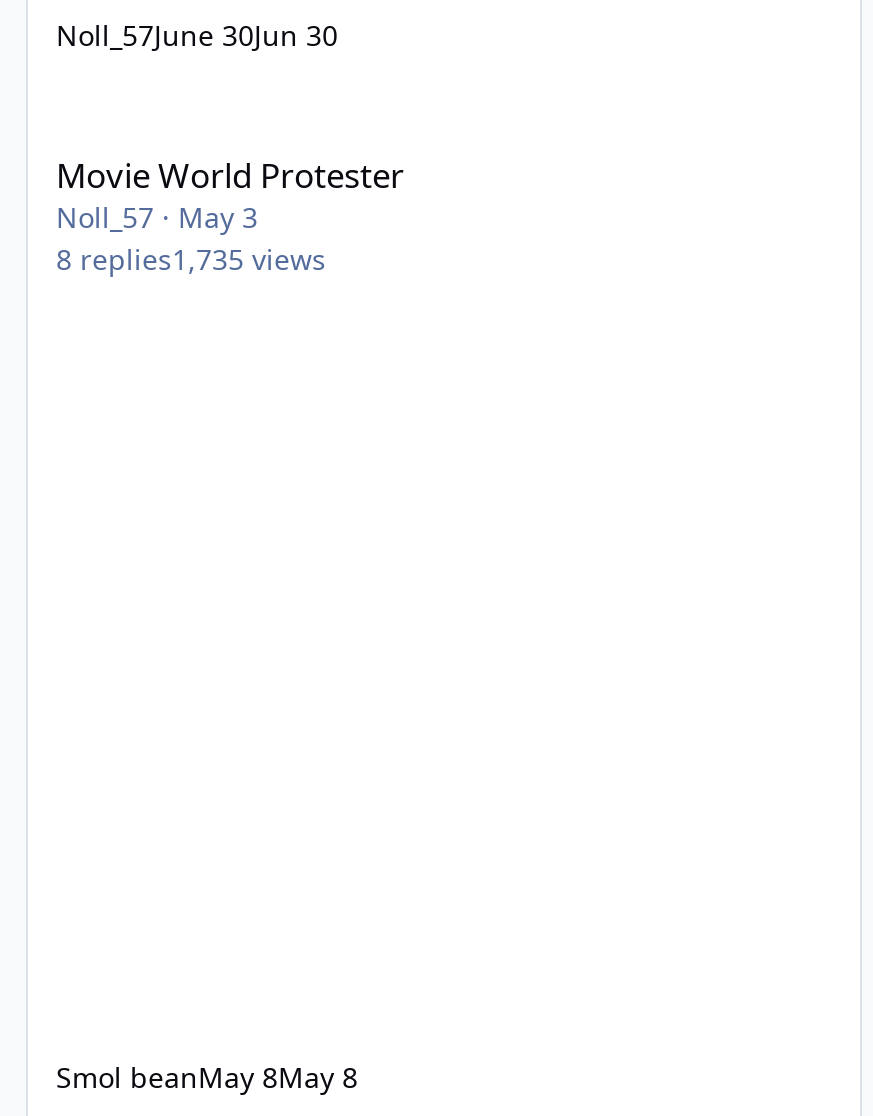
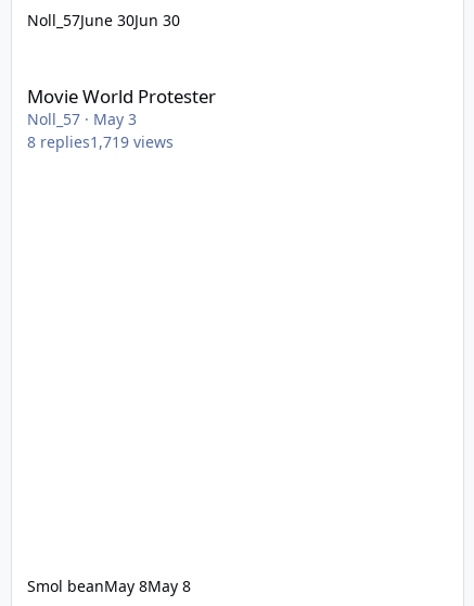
[56,239,326,277] 8 replies1,735 views -> [27,131,174,152] 8 replies1,719 views

